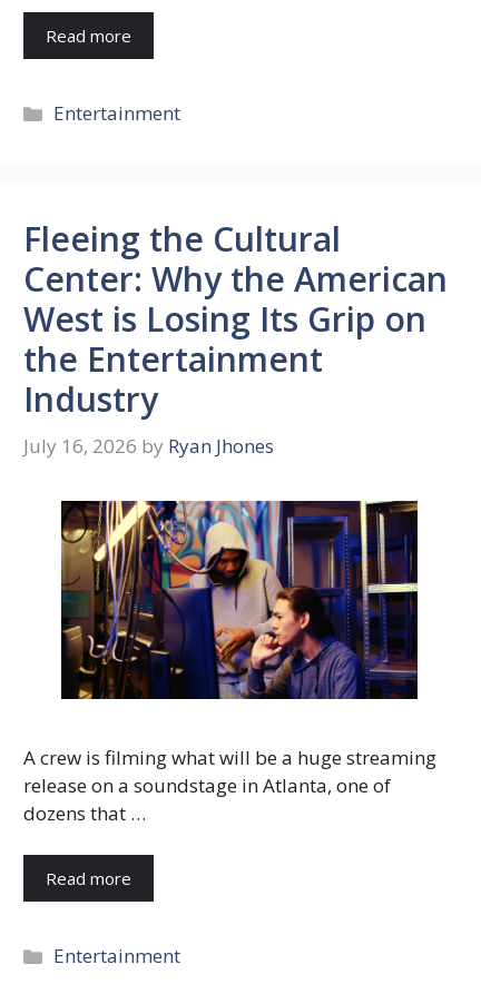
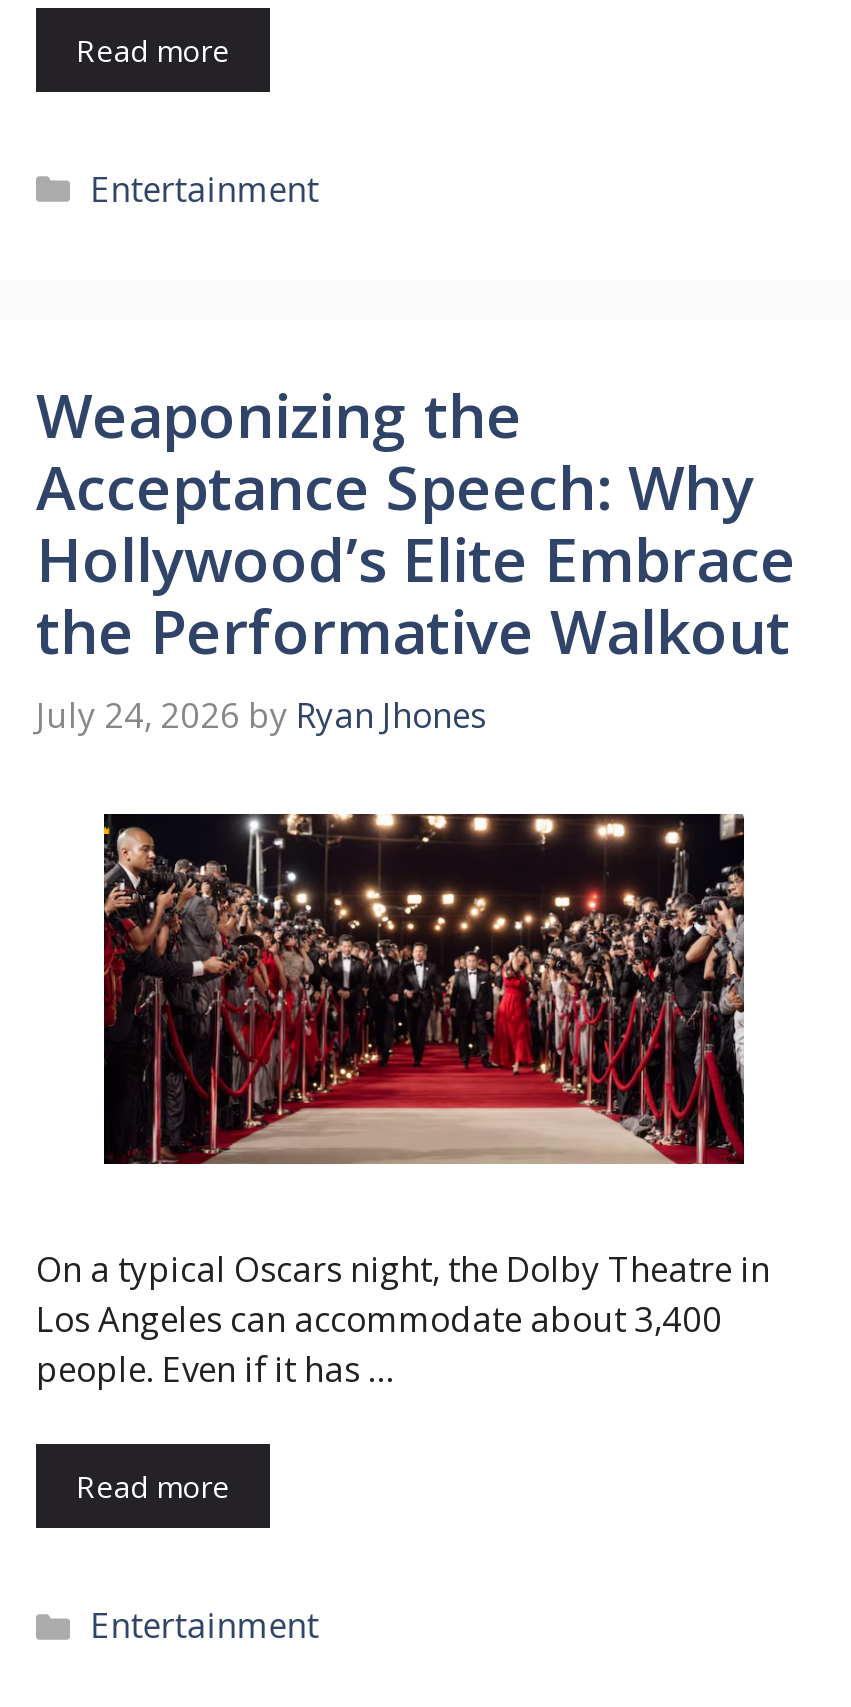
[23,216,448,459] Fleeing the Cultural | Center: Why the American | West is Losing Its Grip on | the Entertainment | Industry | July 16, 2026 by Ryan Jhones -> [36,374,796,737] Weaponizing the | Acceptance Speech: Why | Hollywood’s Elite Embrace | the Performative Walkout | July 24, 2026 by Ryan Jhones
[60,500,419,693] [image] -> [102,811,746,1165] [image]
[23,745,436,826] A crew is filming what will be a huge streaming | release on a soundstage in Atlanta, one of | dozens that … -> [36,1245,770,1391] On a typical Oscars night, the Dolby Theatre in | Los Angeles can accommodate about 3,400 | people. Even if it has …

